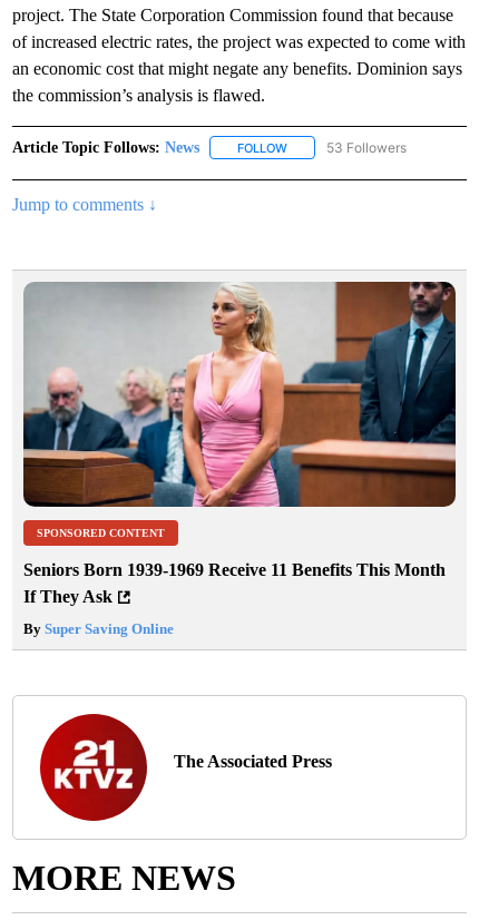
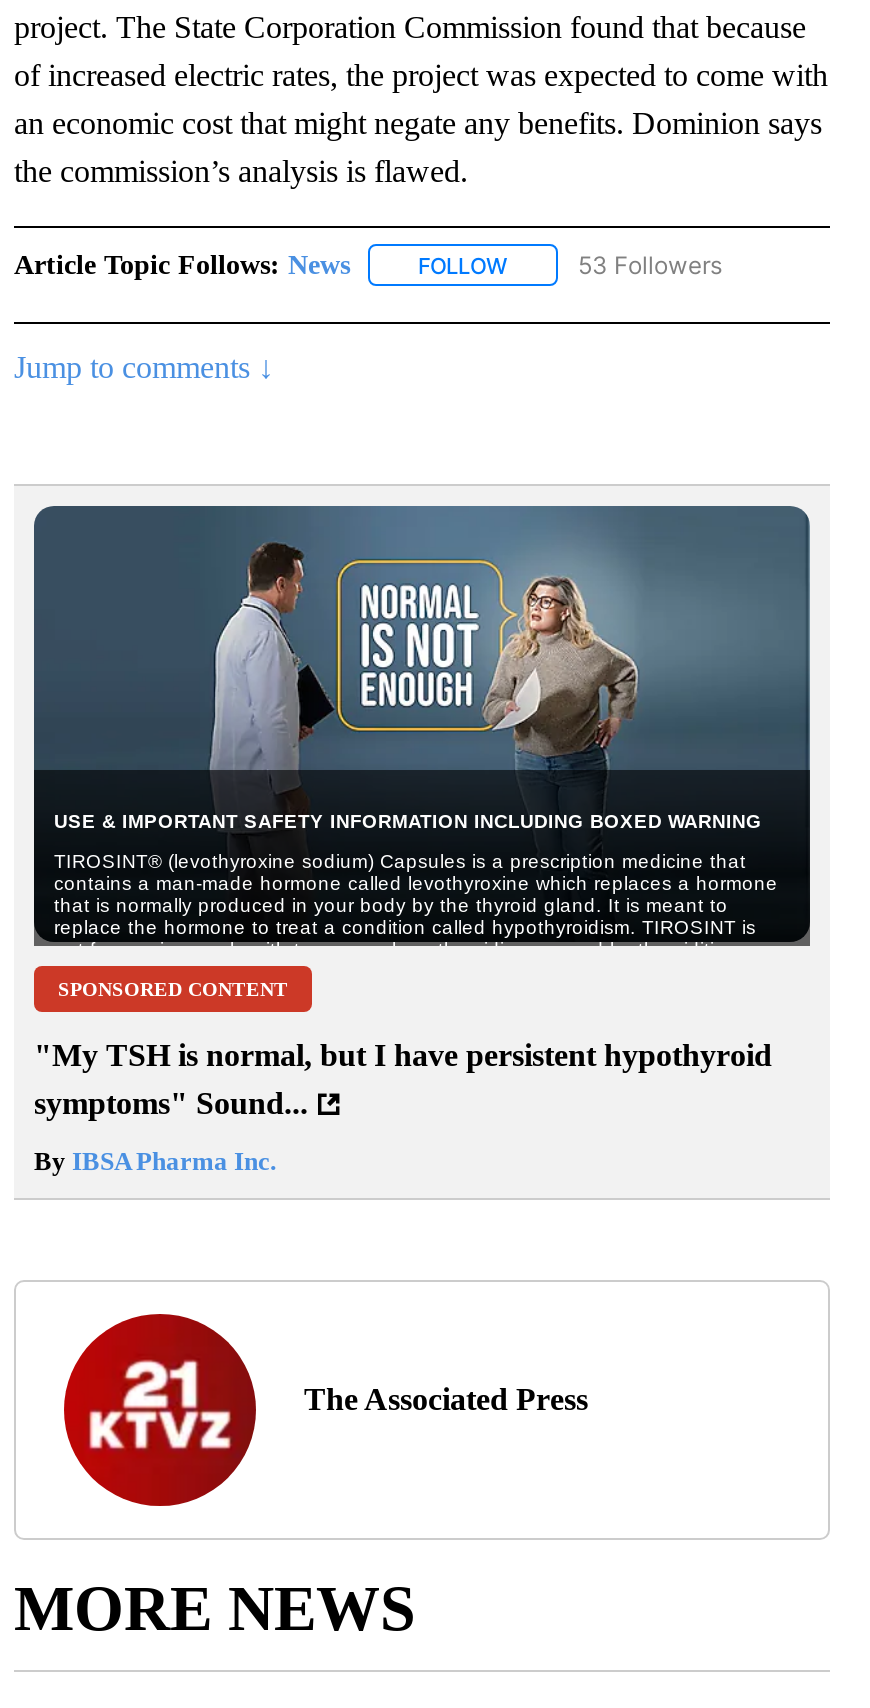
[23,281,457,509] [image] -> [32,504,812,948] [image]
[23,561,446,606] Seniors Born 1939-1969 Receive 11 Benefits This Month | If They Ask -> [34,1039,772,1121] "My TSH is normal, but I have persistent hypothyroid | symptoms" Sound...
[23,621,174,638] By Super Saving Online -> [34,1147,276,1177] By IBSA Pharma Inc.

